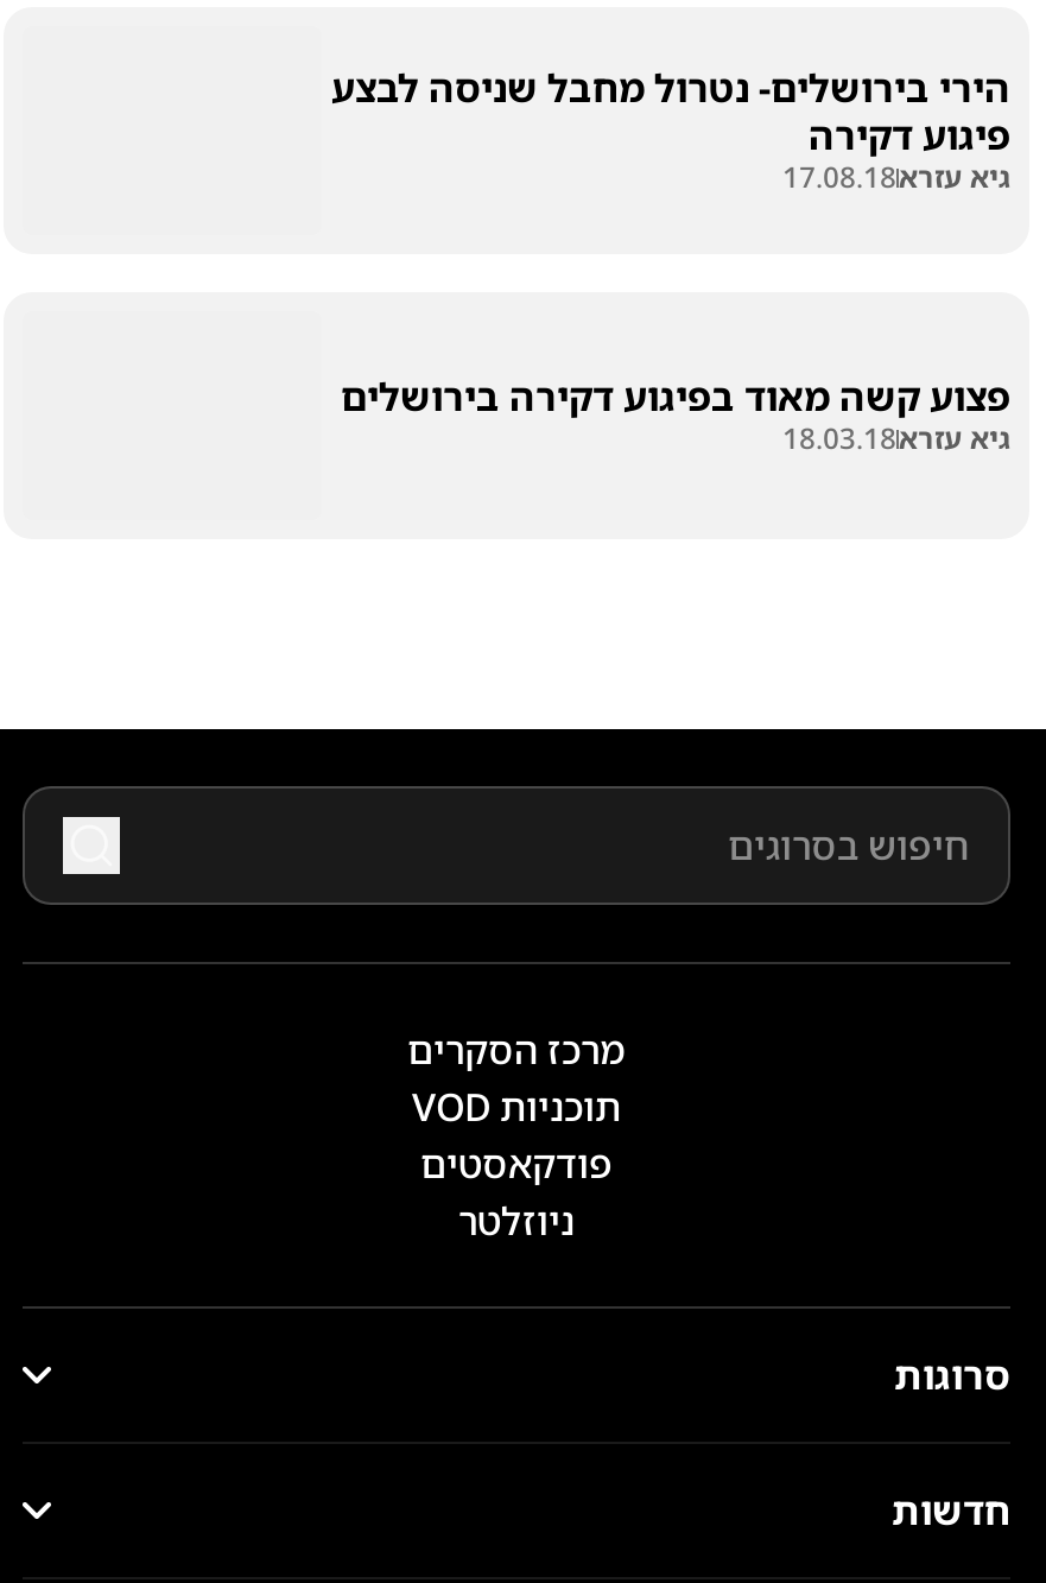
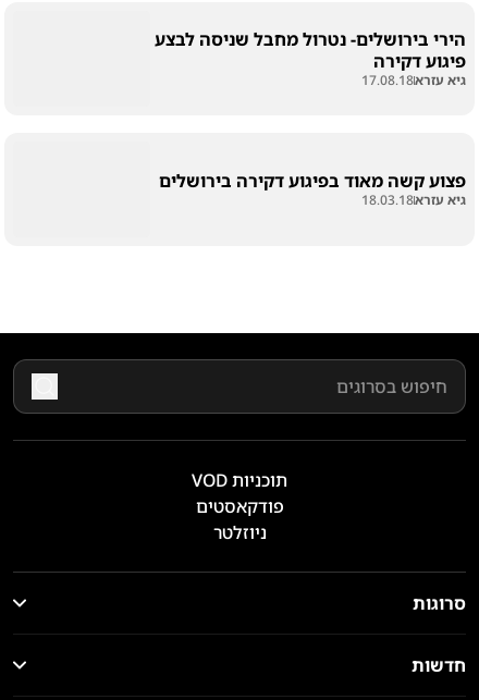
[407,1024,626,1076] מרכז הסקרים -> none

